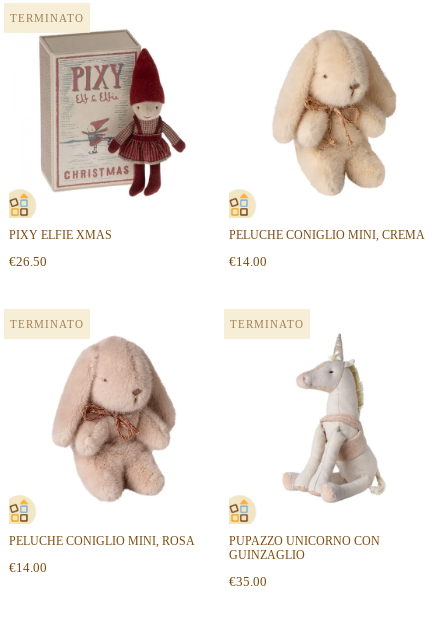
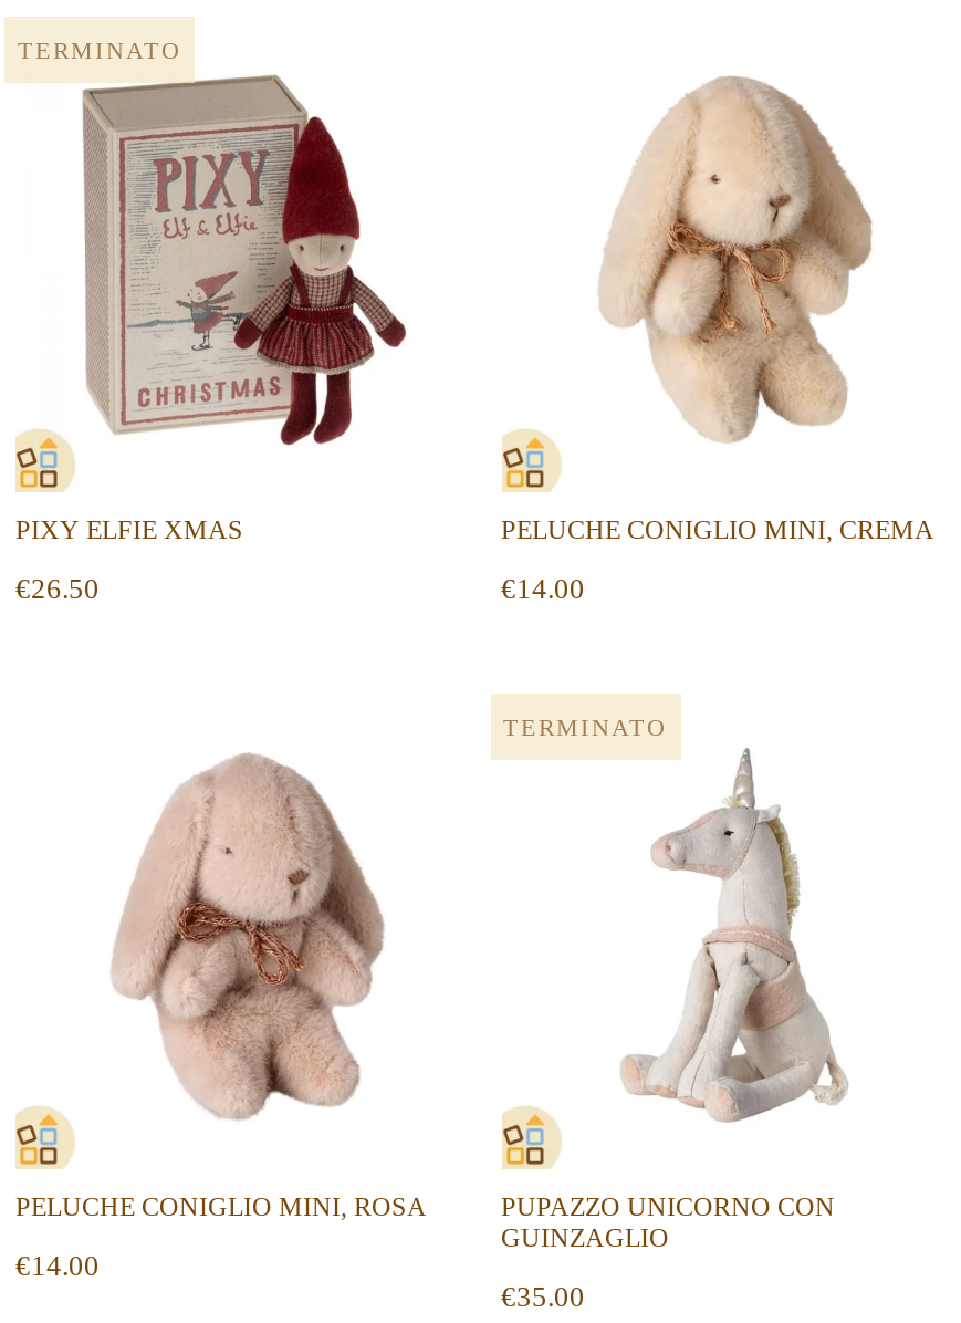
[10,318,84,330] TERMINATO -> none

